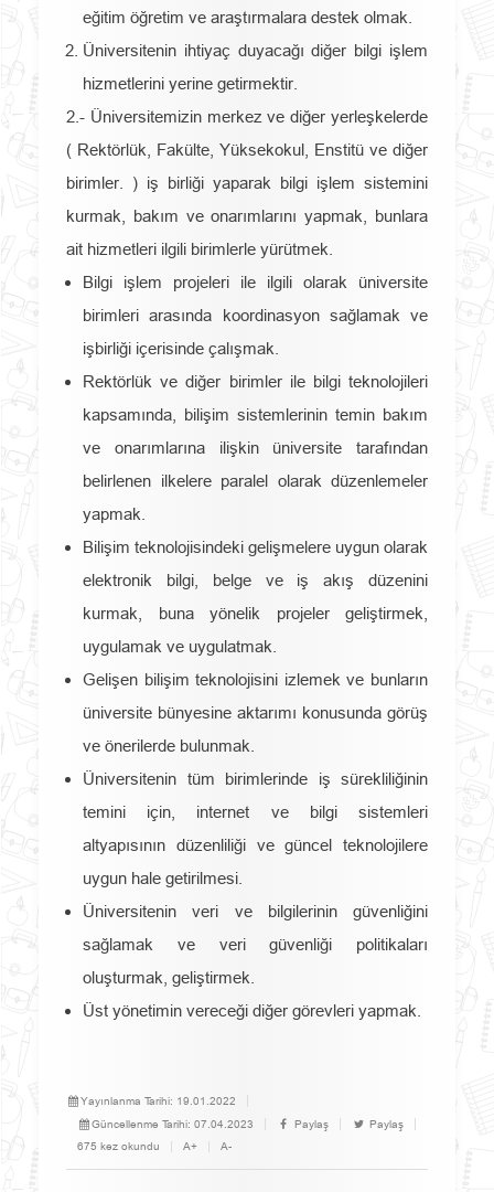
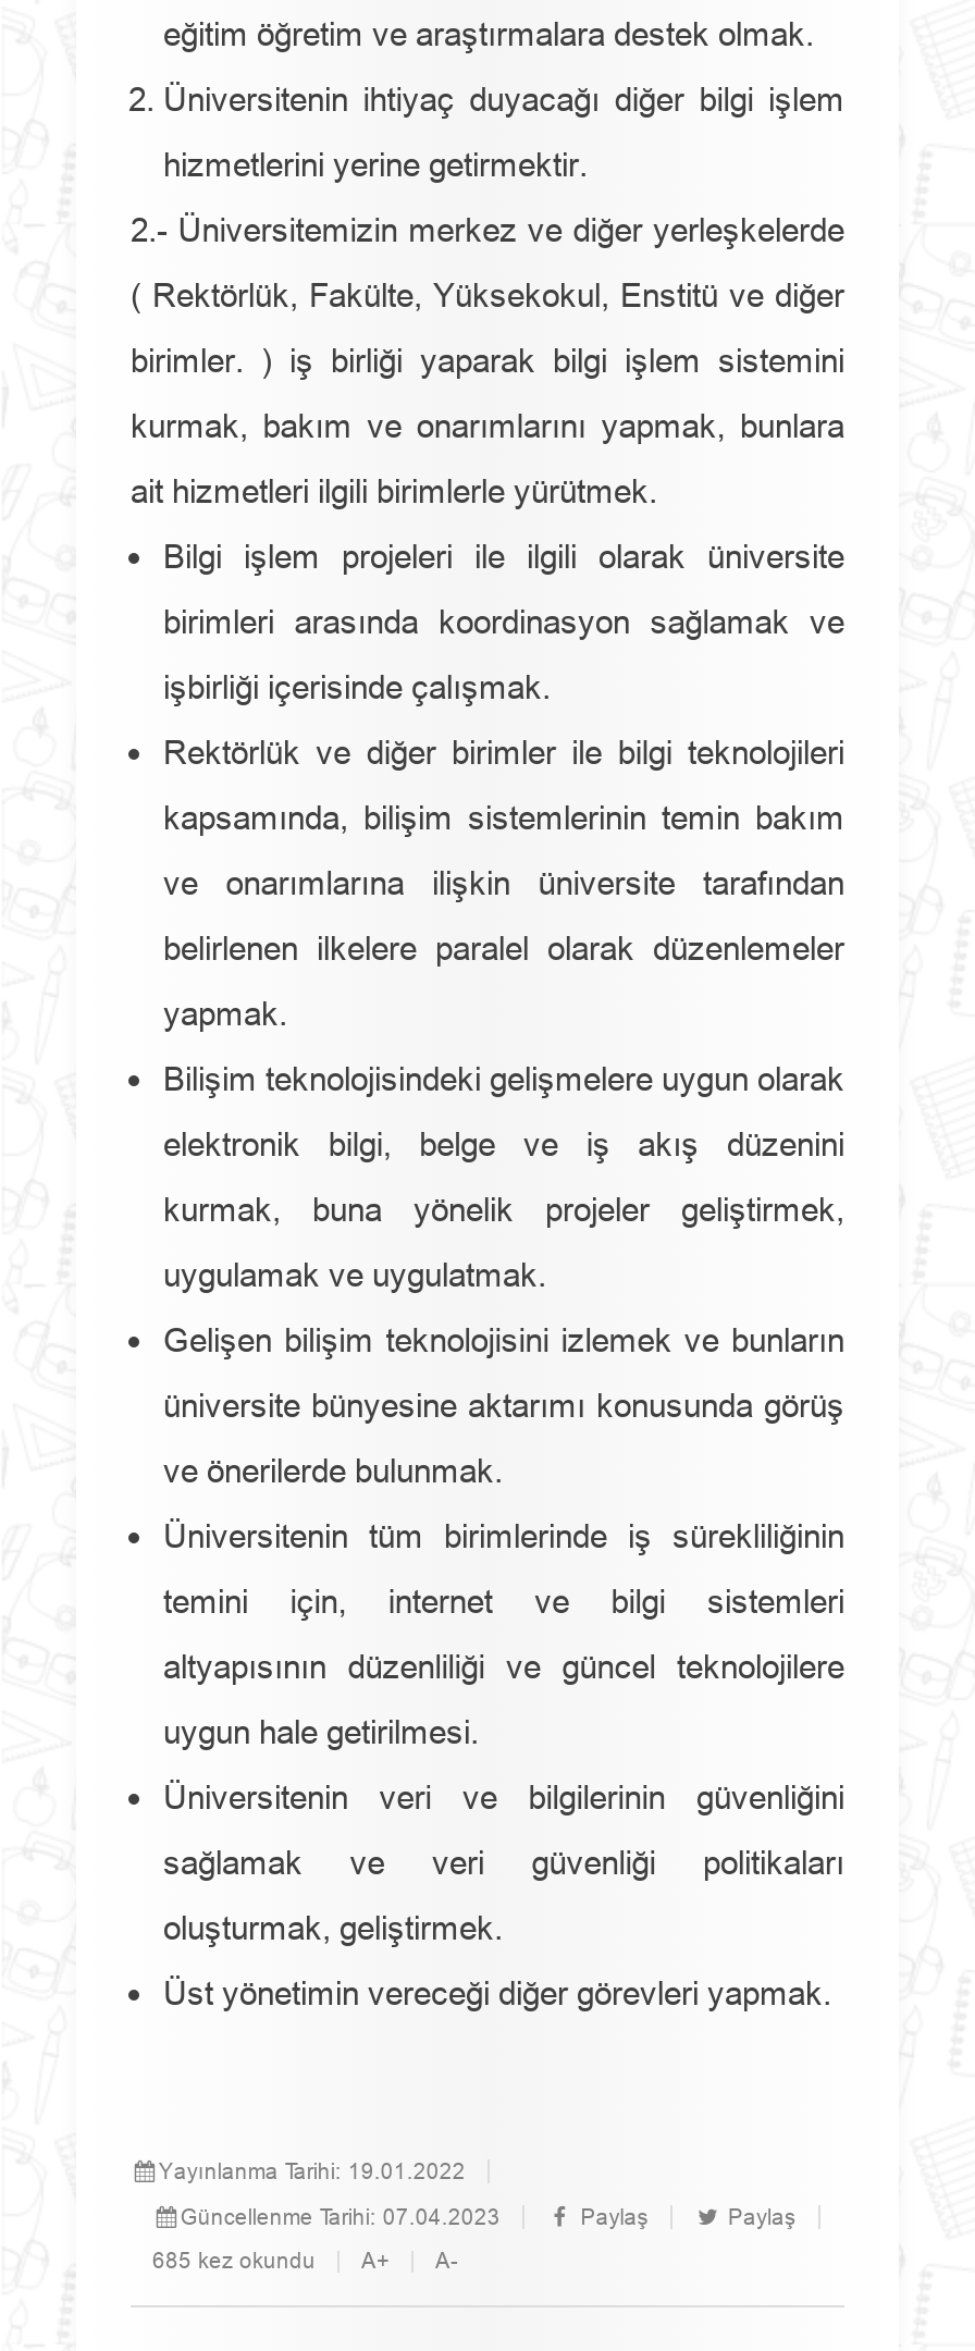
[77,1139,232,1153] 675 kez okundu A+ A- -> [152,2247,457,2275] 685 kez okundu A+ A-

